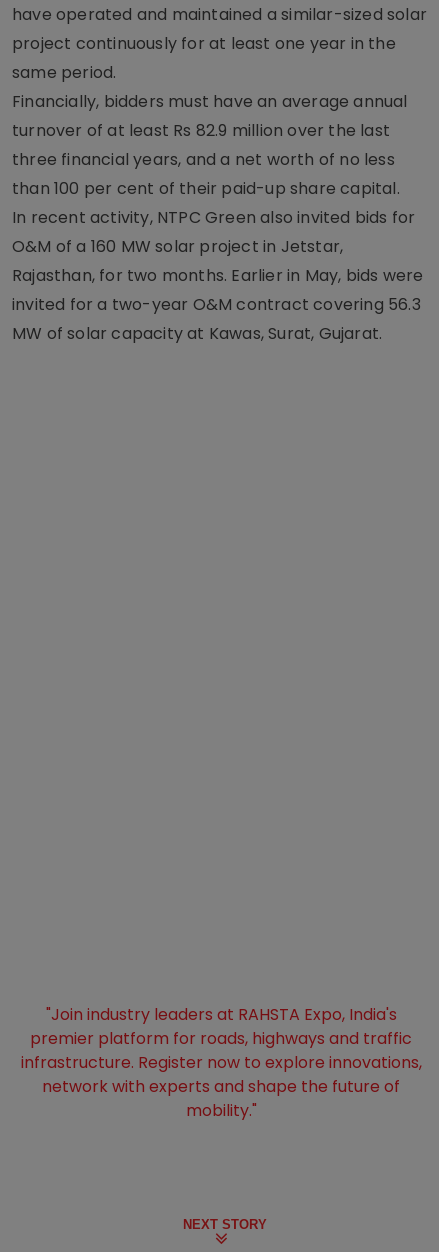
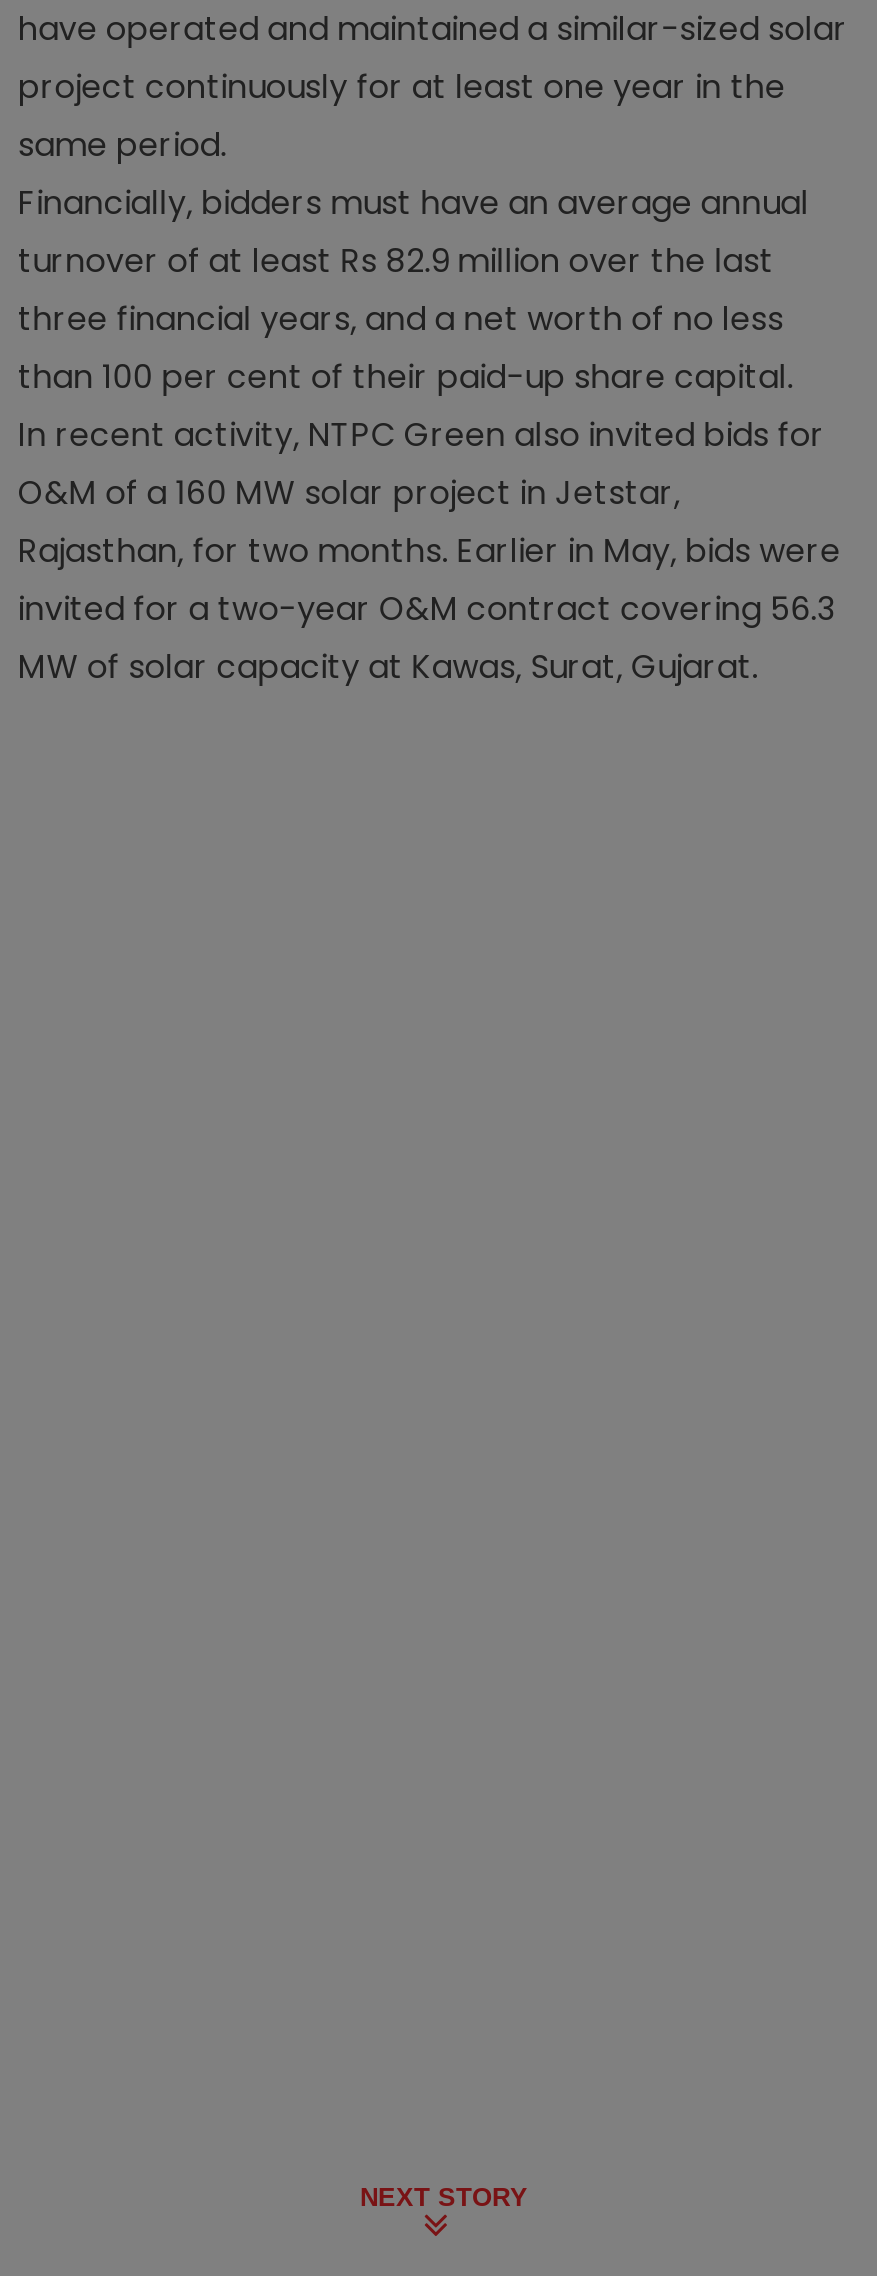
[20,1003,421,1122] "Join industry leaders at RAHSTA Expo, India's | premier platform for roads, highways and traffic | infrastructure. Register now to explore innovations, | network with experts and shape the future of | mobility." -> none

